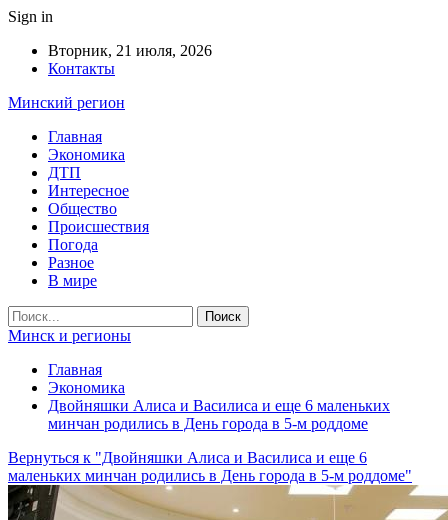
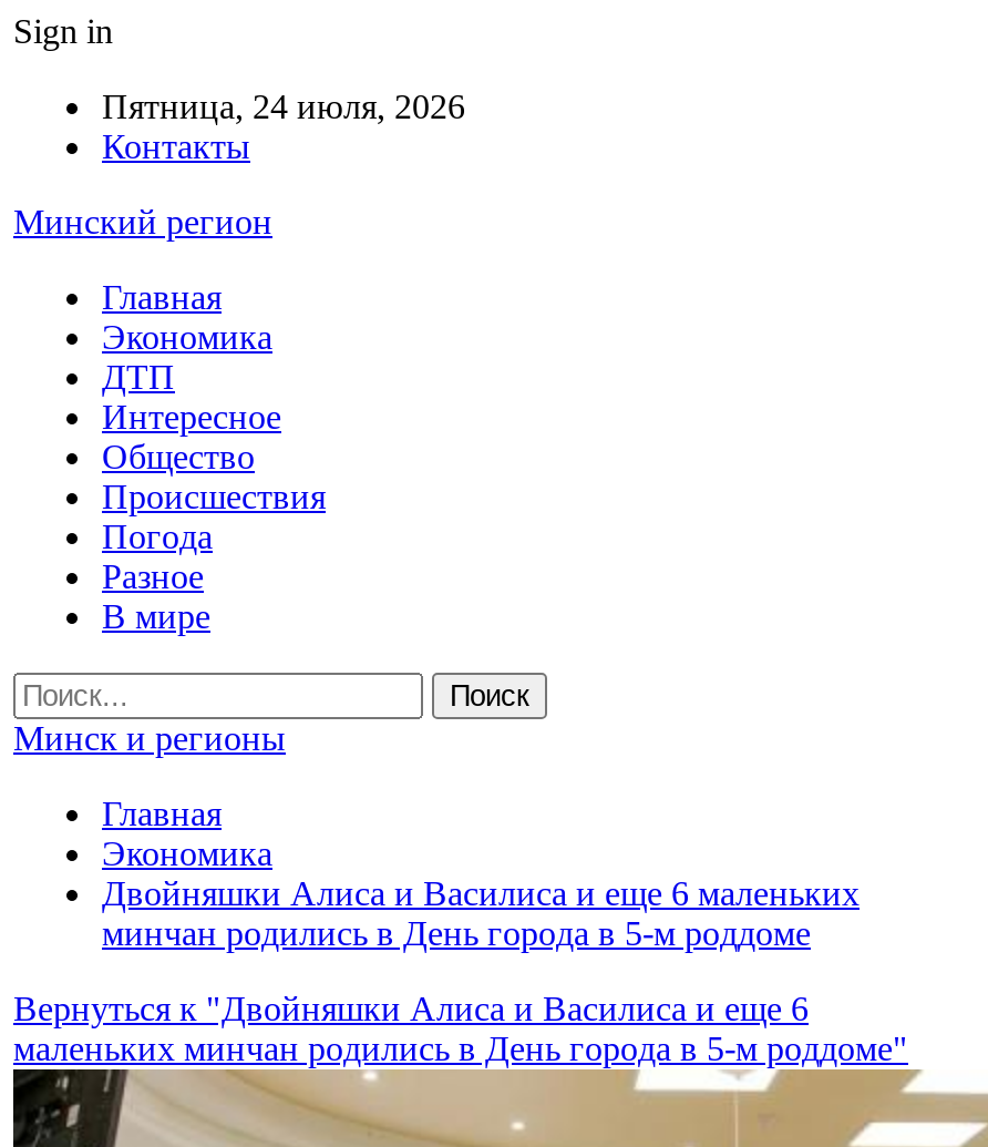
[48,42,212,59] Вторник, 21 июля, 2026 -> [102,88,465,125] Пятница, 24 июля, 2026

